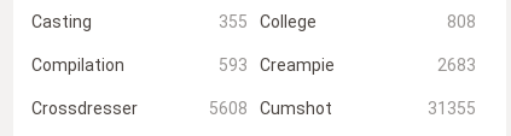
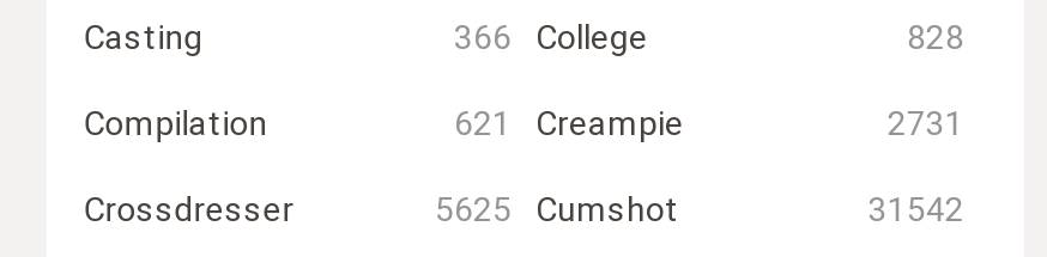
[219,12,317,31] 355 College -> [454,17,648,55] 366 College
[447,12,476,31] 808 -> [906,17,964,55] 828
[219,55,335,74] 593 Creampie -> [454,104,684,142] 621 Creampie
[437,55,476,74] 2683 -> [887,104,964,142] 2731
[209,99,332,118] 5608 Cumshot -> [435,190,679,229] 5625 Cumshot
[427,99,476,118] 31355 -> [868,190,964,229] 31542

